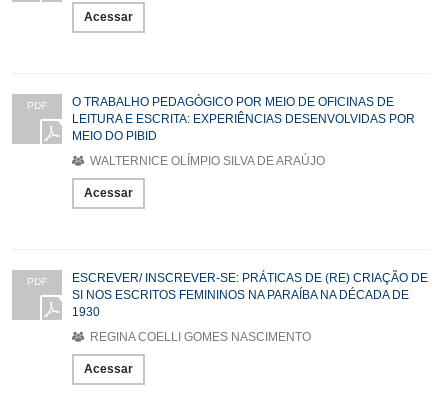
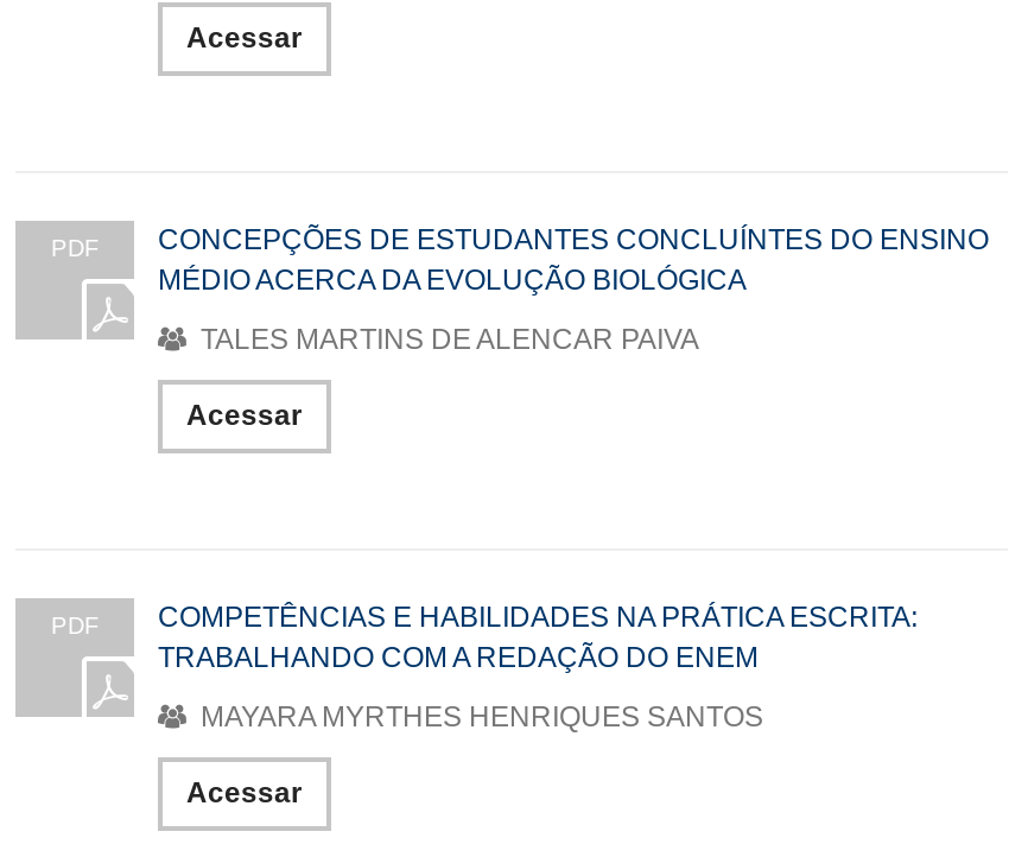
[72,95,415,143] O TRABALHO PEDAGÓGICO POR MEIO DE OFICINAS DE | LEITURA E ESCRITA: EXPERIÊNCIAS DESENVOLVIDAS POR | MEIO DO PIBID -> [158,223,989,297] CONCEPÇÕES DE ESTUDANTES CONCLUÍNTES DO ENSINO | MÉDIO ACERCA DA EVOLUÇÃO BIOLÓGICA
[87,154,325,168] WALTERNICE OLÍMPIO SILVA DE ARAÚJO -> [193,323,699,356] TALES MARTINS DE ALENCAR PAIVA
[72,271,428,319] ESCREVER/ INSCREVER-SE: PRÁTICAS DE (RE) CRIAÇÃO DE | SI NOS ESCRITOS FEMININOS NA PARAÍBA NA DÉCADA DE | 1930 -> [158,600,918,674] COMPETÊNCIAS E HABILIDADES NA PRÁTICA ESCRITA: | TRABALHANDO COM A REDAÇÃO DO ENEM
[87,330,311,344] REGINA COELLI GOMES NASCIMENTO -> [193,700,763,733] MAYARA MYRTHES HENRIQUES SANTOS

